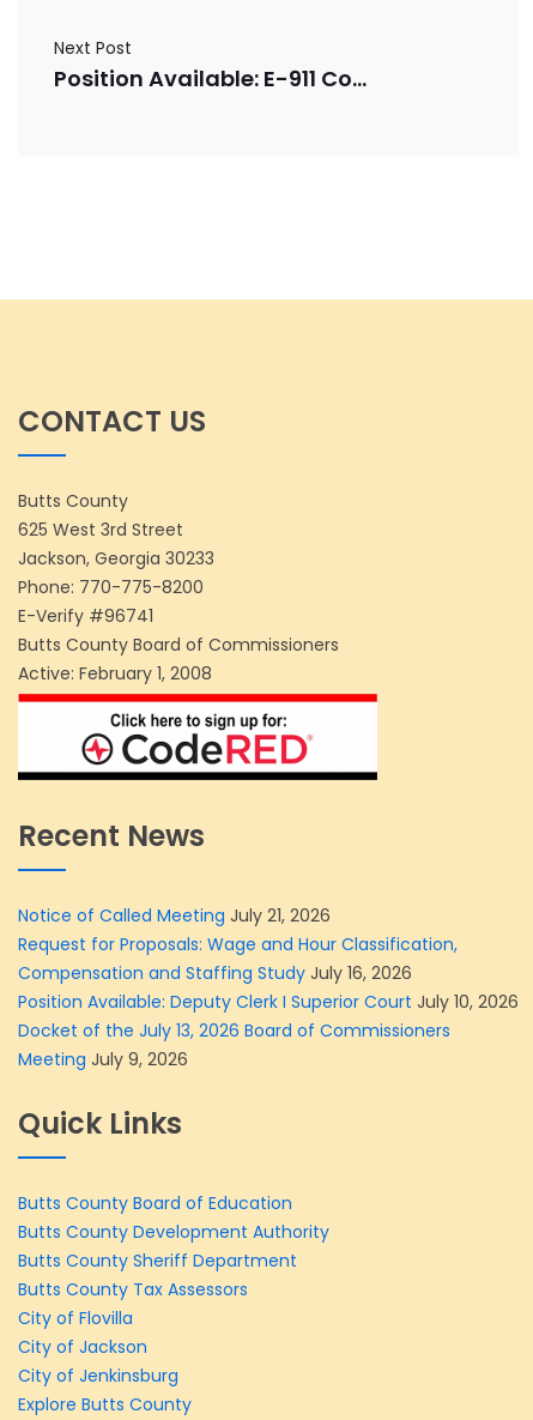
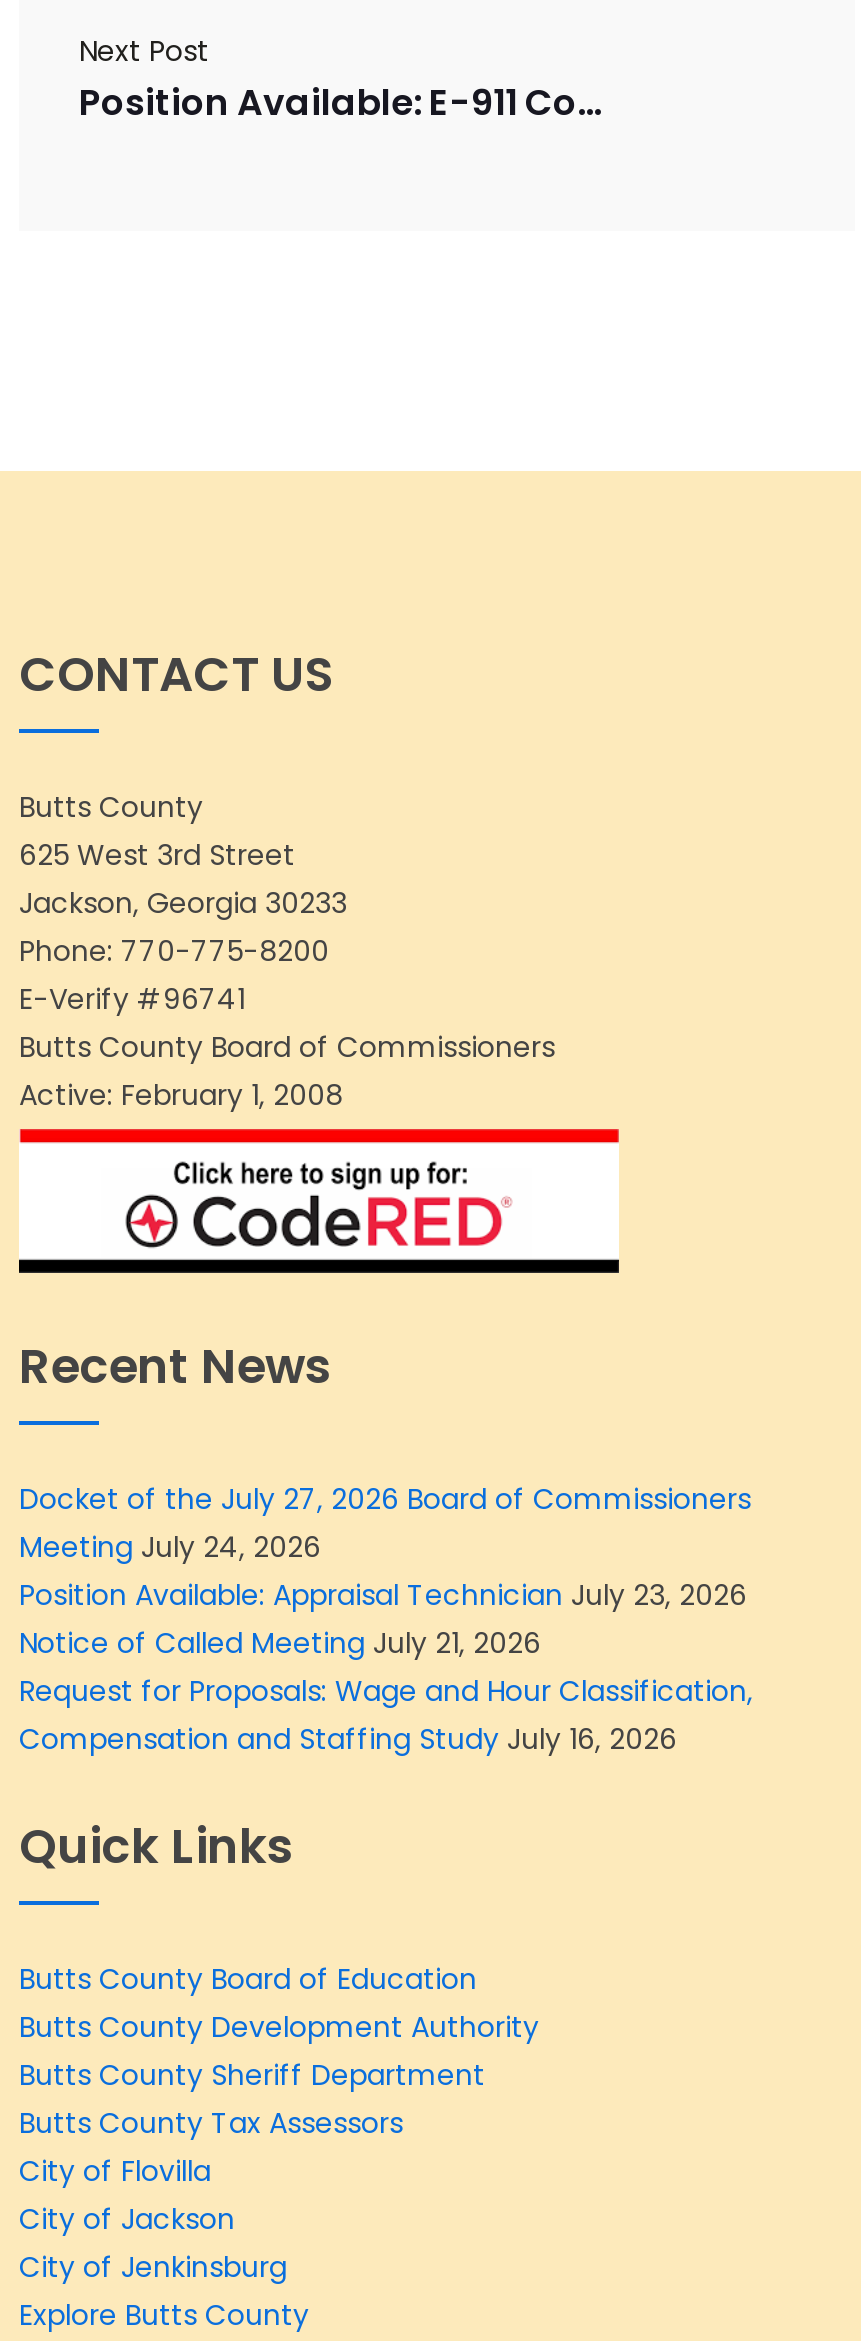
none -> [19,1479,751,1615] Docket of the July 27, 2026 Board of Commissioners | Meeting July 24, 2026 | Position Available: Appraisal Technician July 23, 2026
moved [18,904,458,985] -> [19,1623,753,1759]: Notice of Called Meeting July 21, 2026 | Request for Proposals: Wage and Hour Classification, | Compensation and Staffing Study July 16, 2026
[18,990,519,1071] Position Available: Deputy Clerk I Superior Court July 10, 2026 | Docket of the July 13, 2026 Board of Commissioners | Meeting July 9, 2026 -> none

